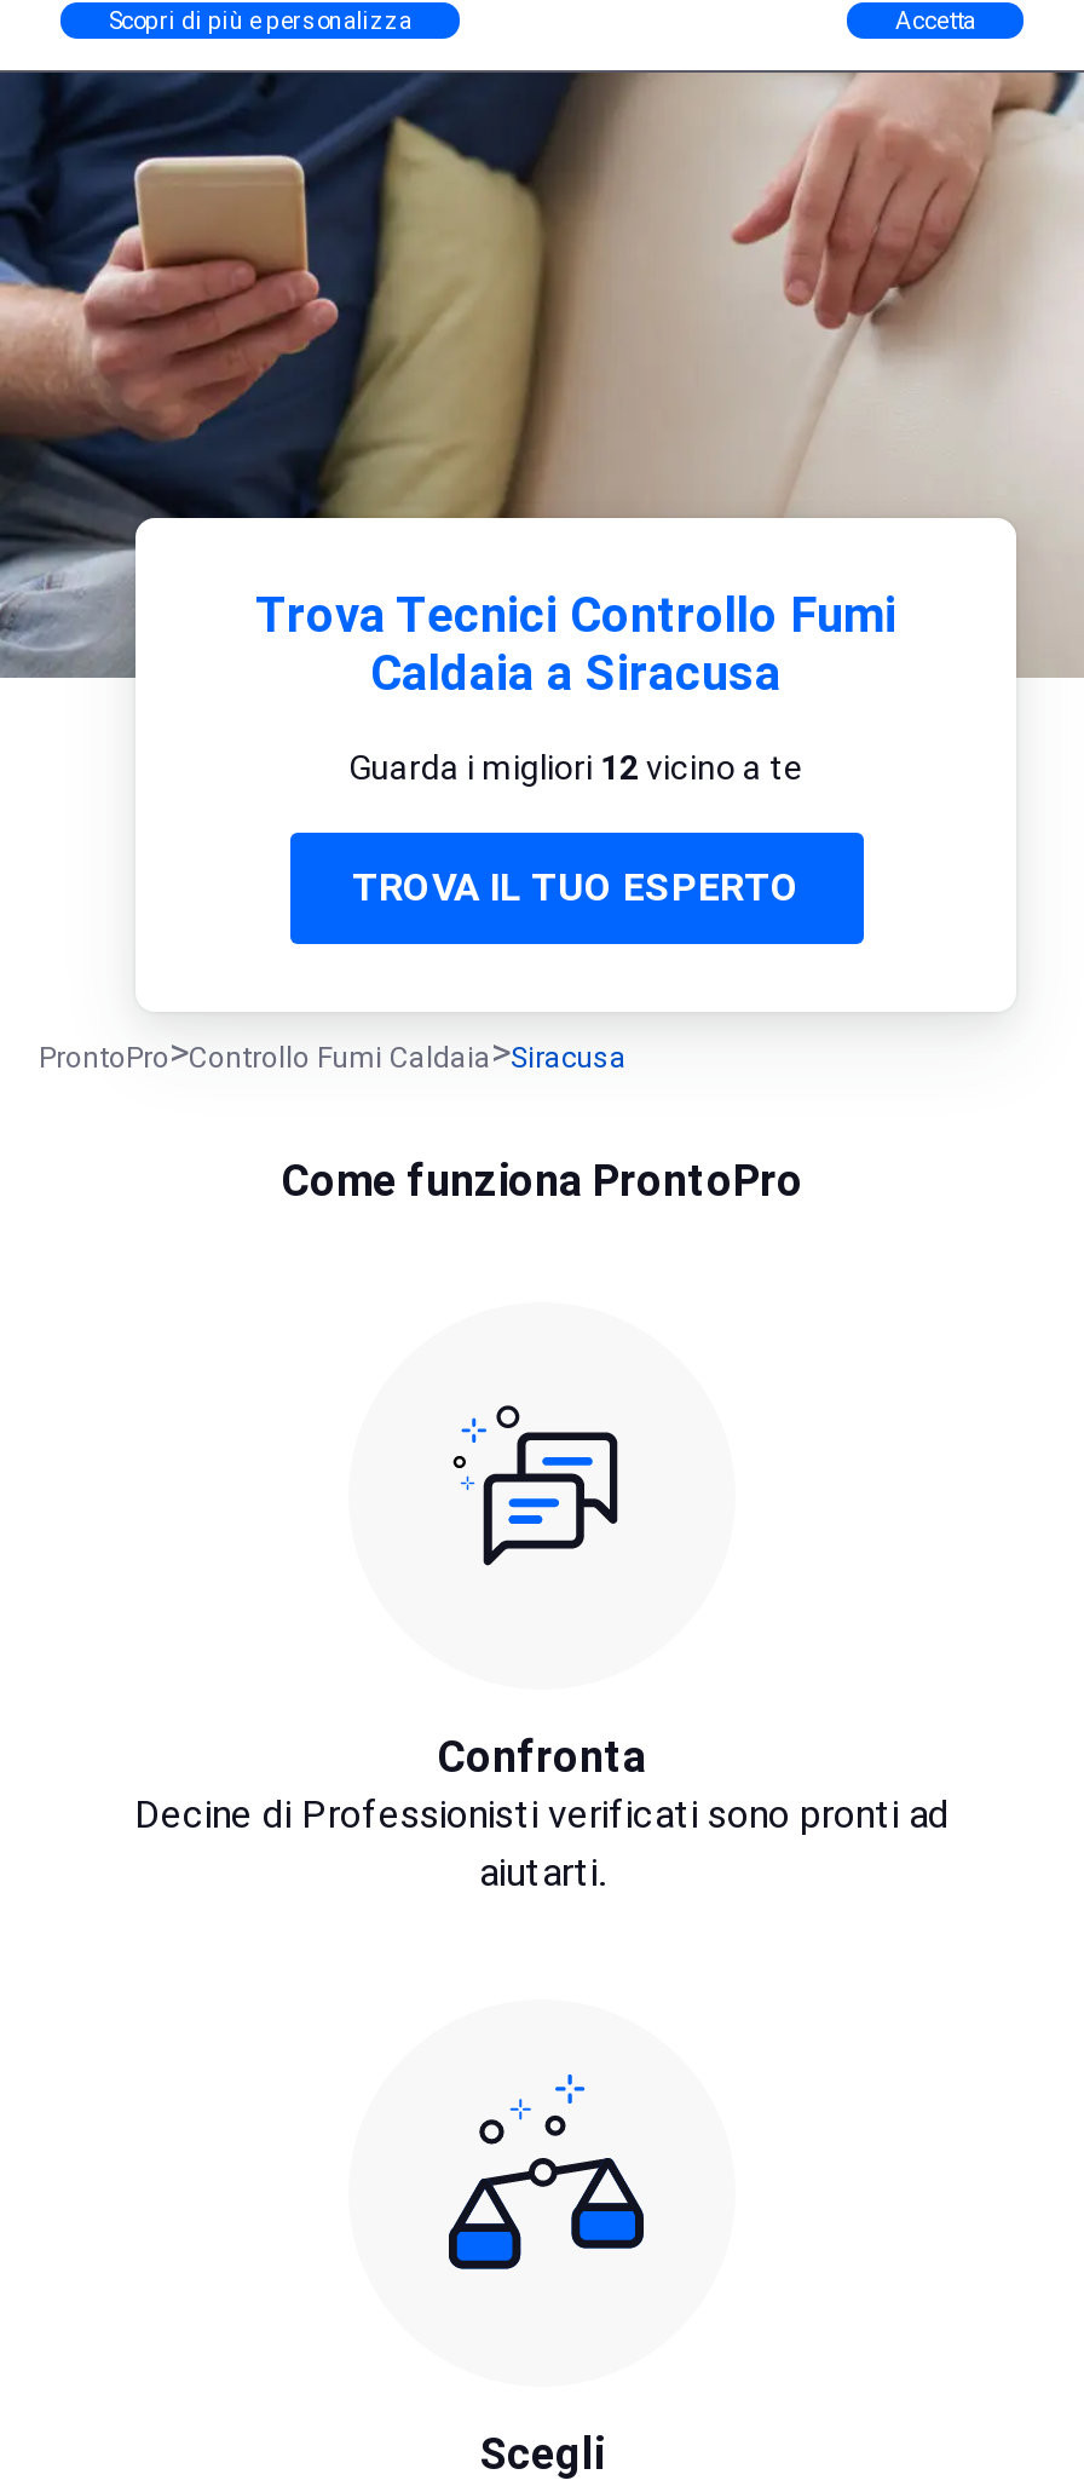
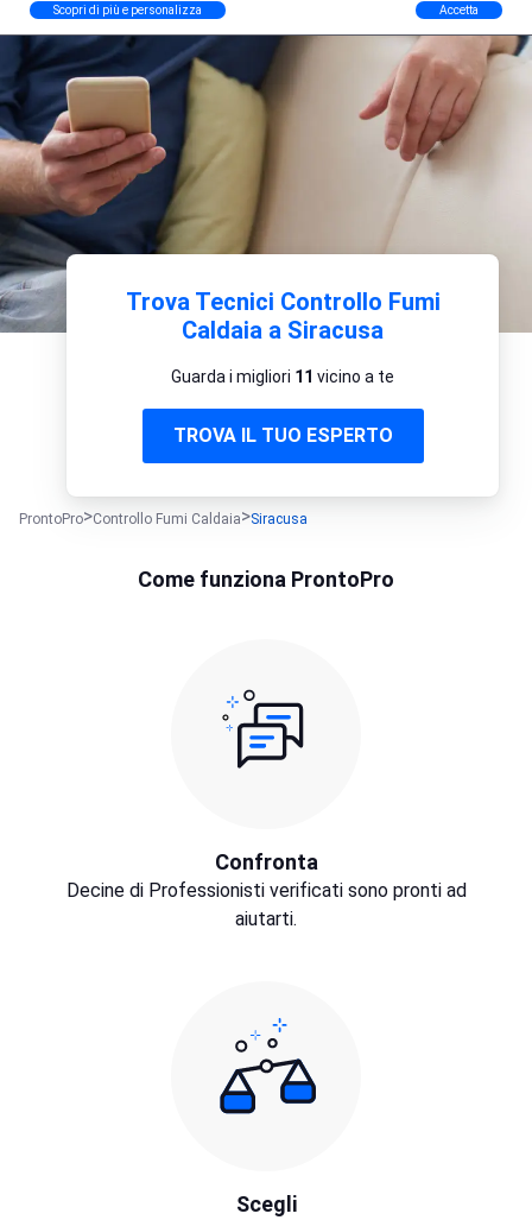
[348,747,803,786] Guarda i migliori 12 vicino a te -> [171,367,394,386] Guarda i migliori 11 vicino a te

